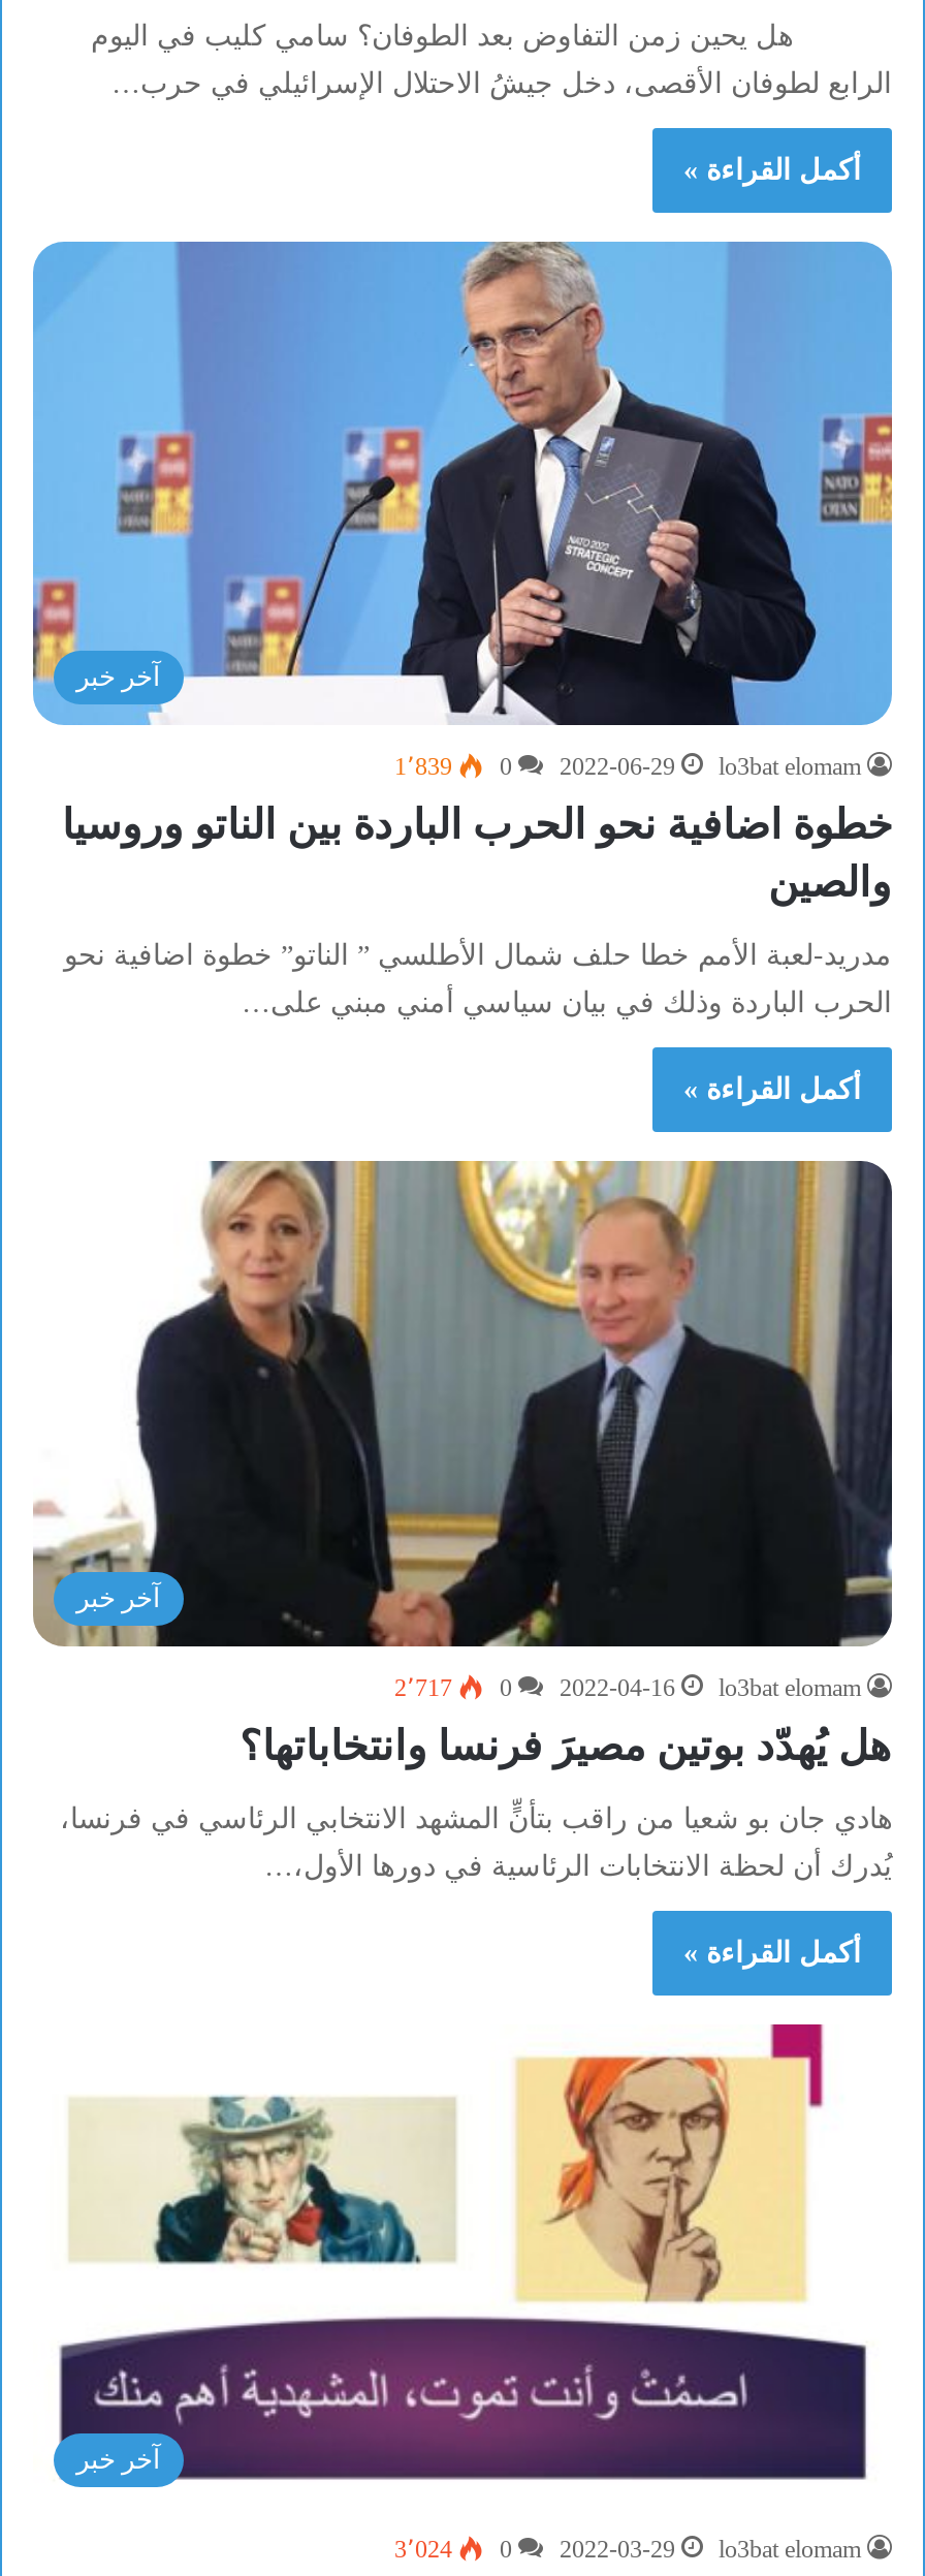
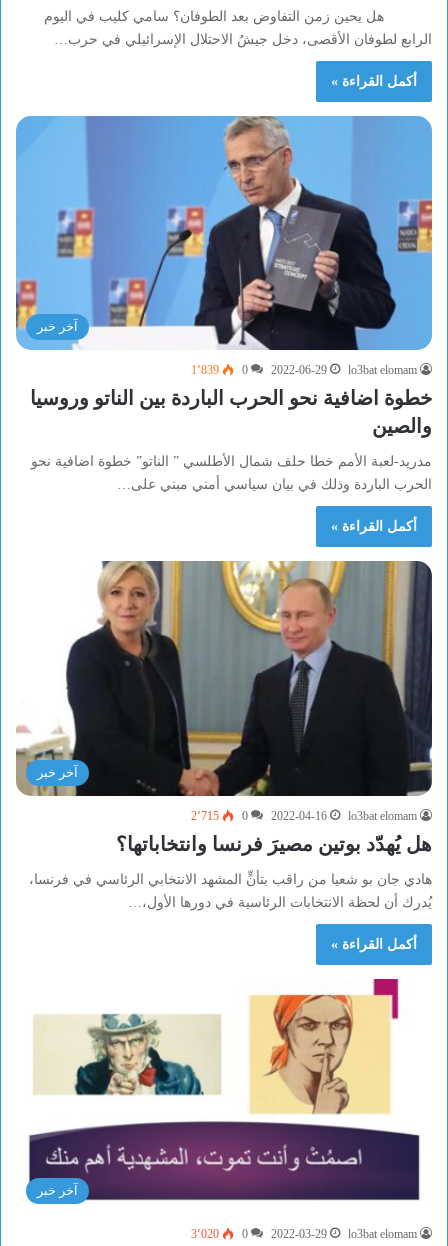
[394,1673,861,1702] 2٬717 0 2022-04-16 lo3bat elomam -> [191,809,417,823] 2٬715 0 2022-04-16 lo3bat elomam
[394,2536,861,2564] 3٬024 0 2022-03-29 lo3bat elomam -> [191,1227,417,1241] 3٬020 0 2022-03-29 lo3bat elomam

